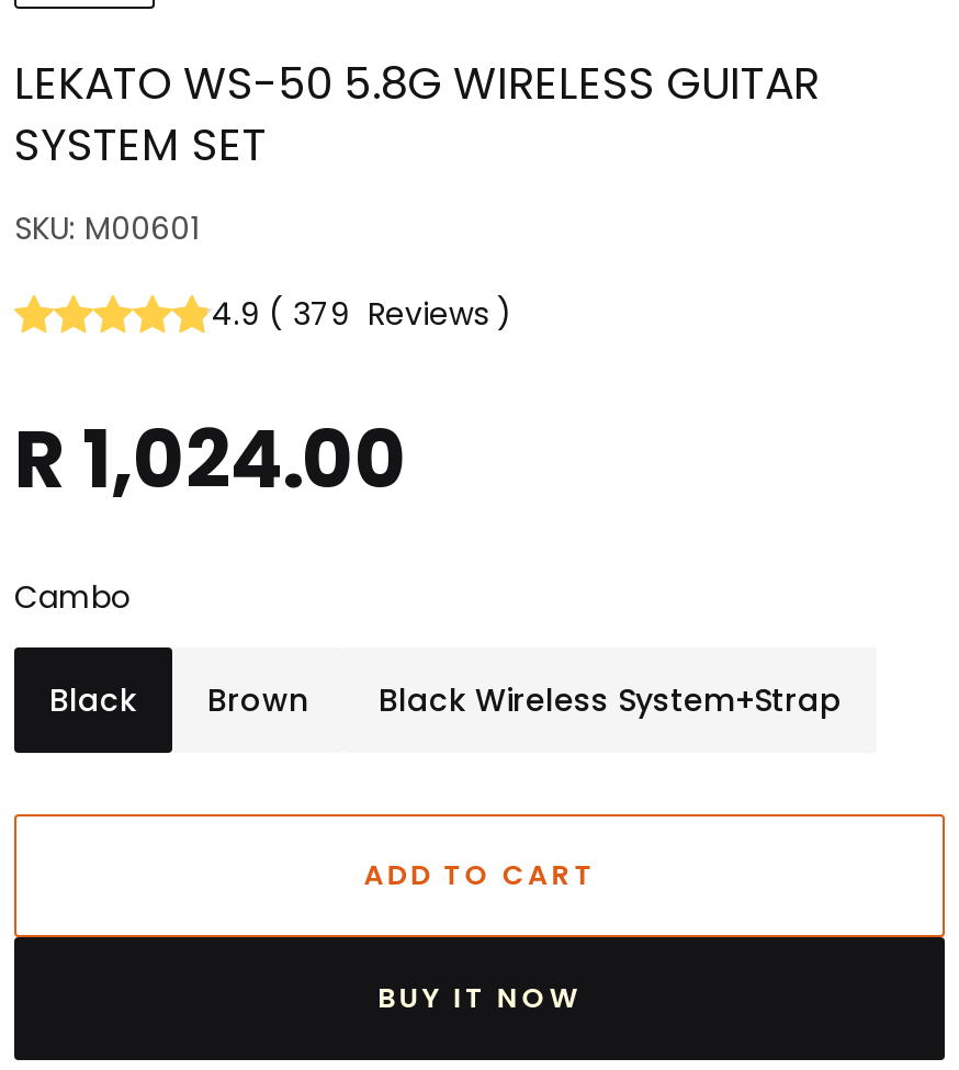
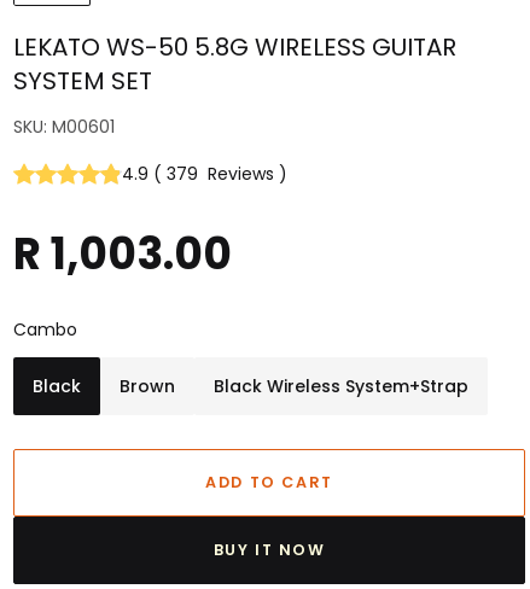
[14,403,407,515] R 1,024.00 -> [13,223,232,284] R 1,003.00

